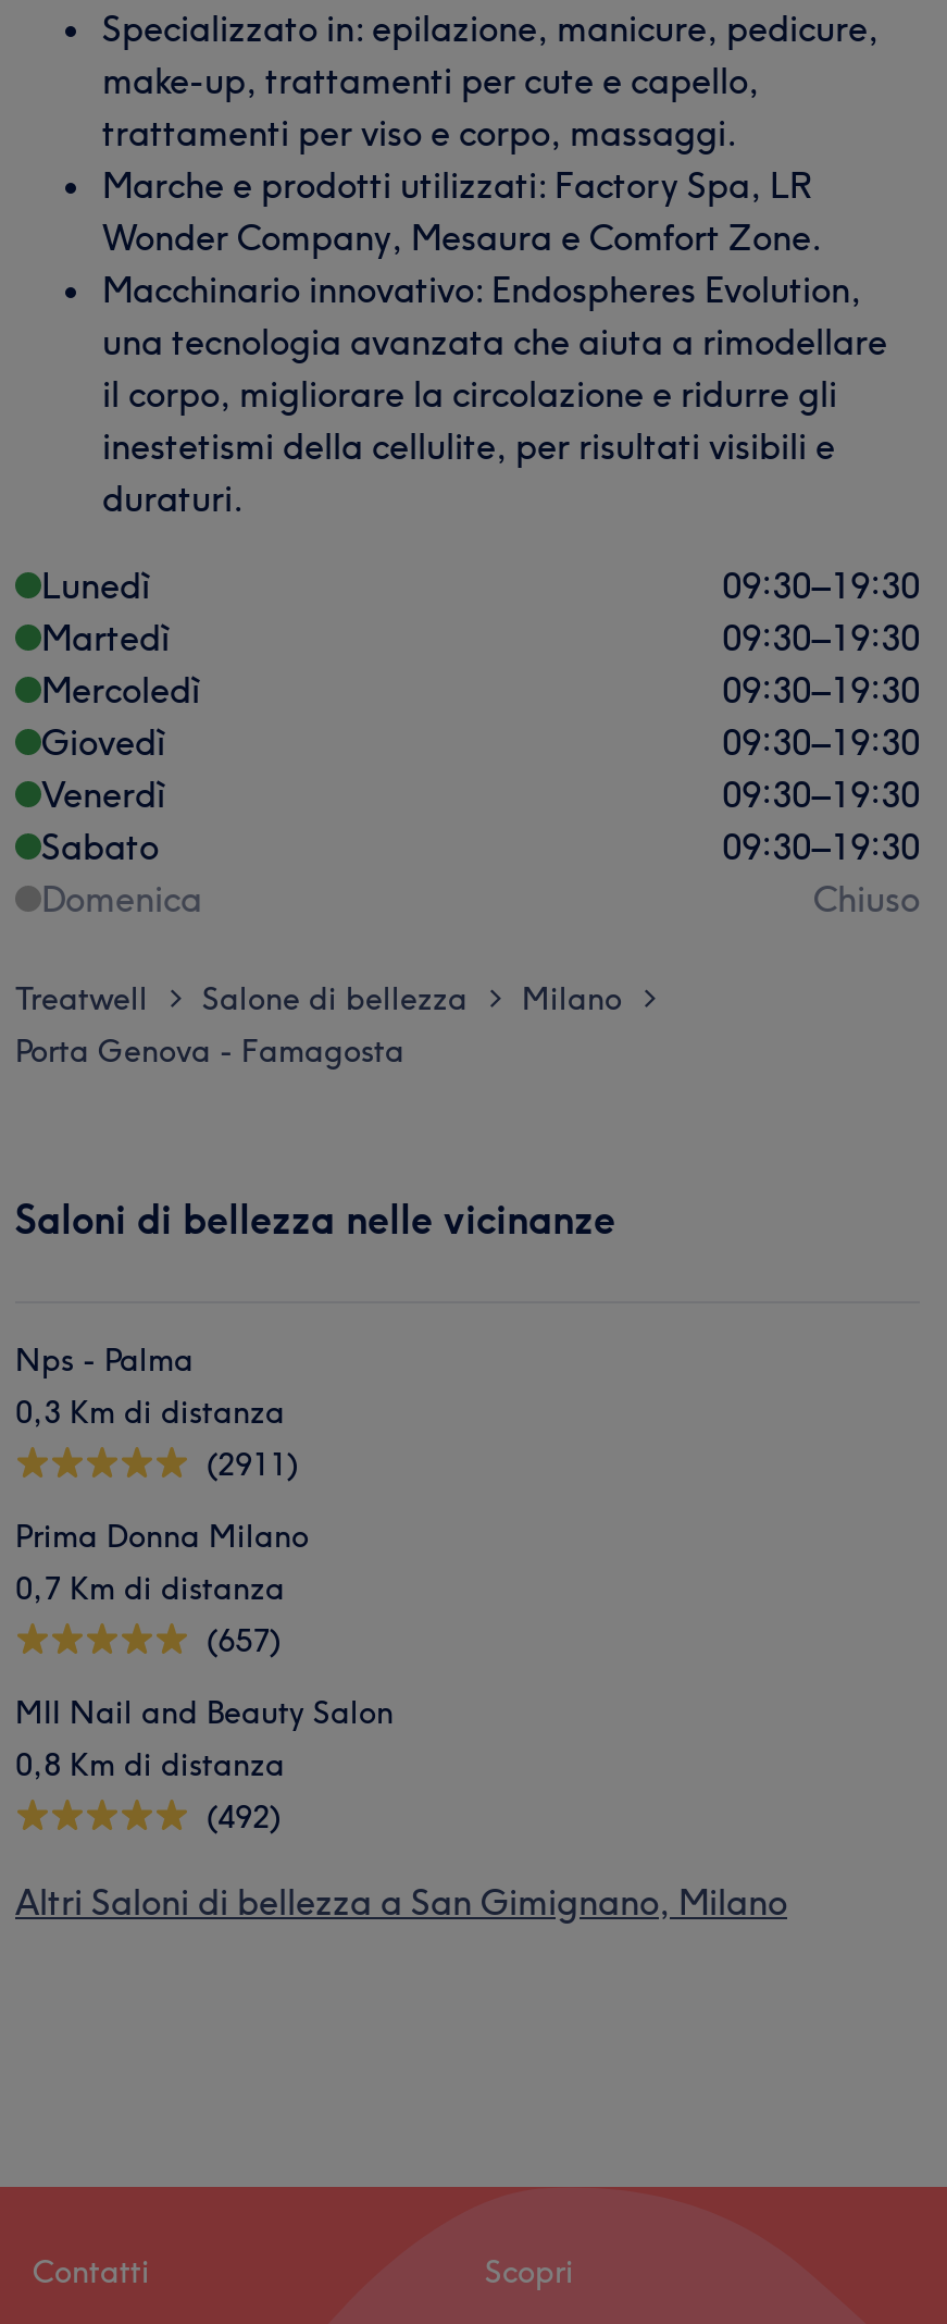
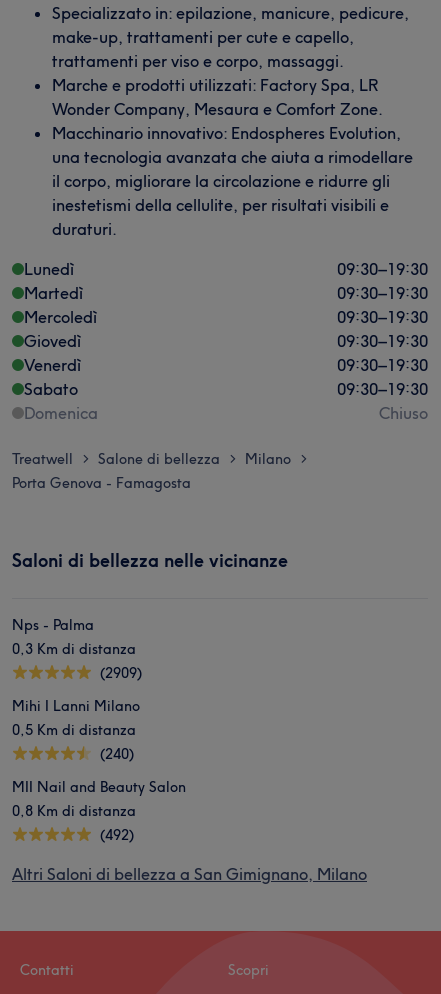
[207,1445,298,1484] (2911) -> [100,664,142,682] (2909)
[15,1517,309,1660] Prima Donna Milano | 0,7 Km di distanza | (657) -> [12,697,140,763] Mihi I Lanni Milano | 0,5 Km di distanza | (240)

